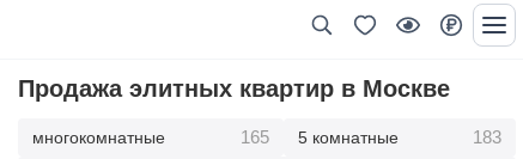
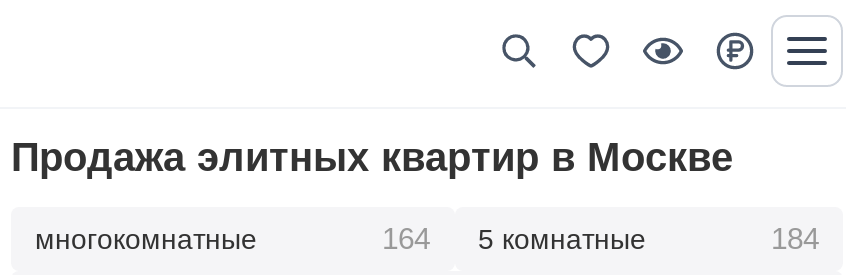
[240,127,398,148] 165 5 комнатные -> [382,222,646,256] 164 5 комнатные
[473,127,501,148] 183 -> [771,222,819,256] 184

